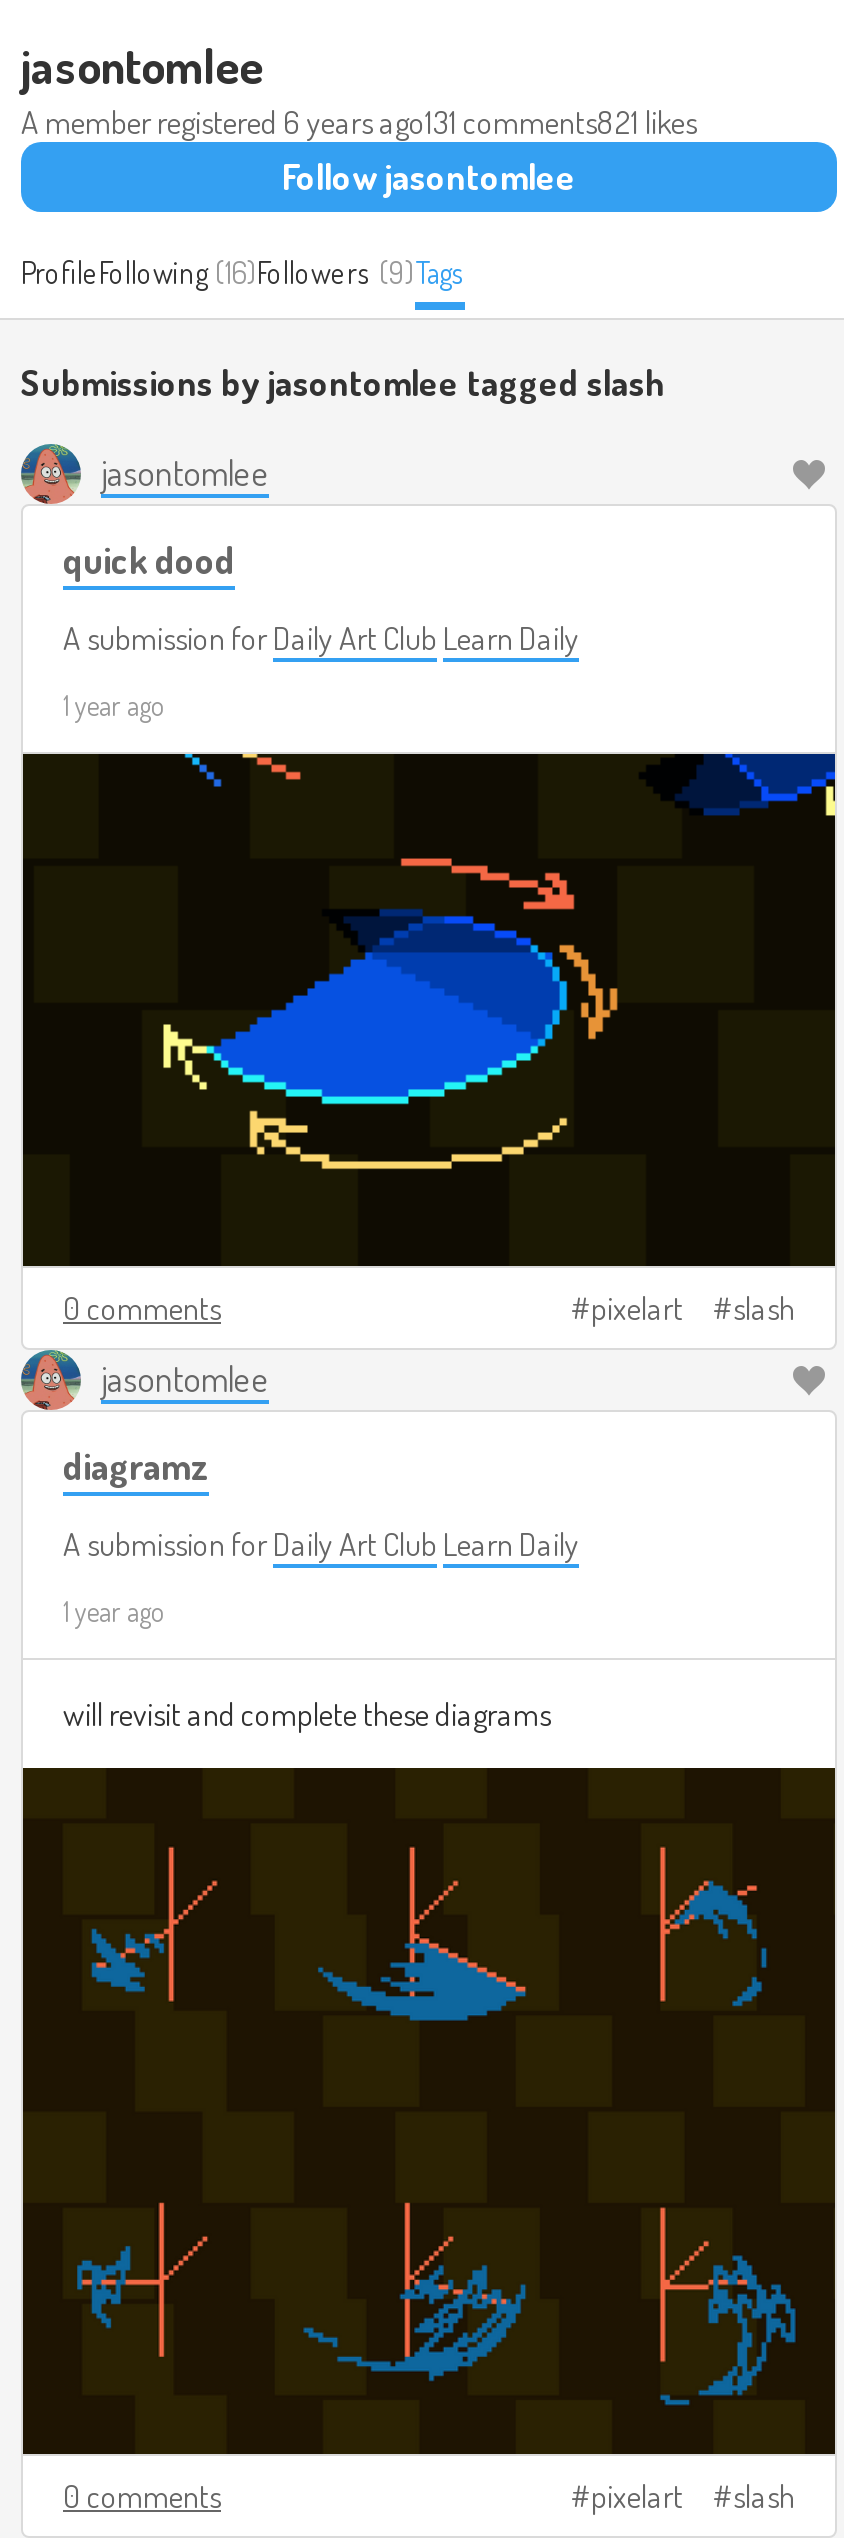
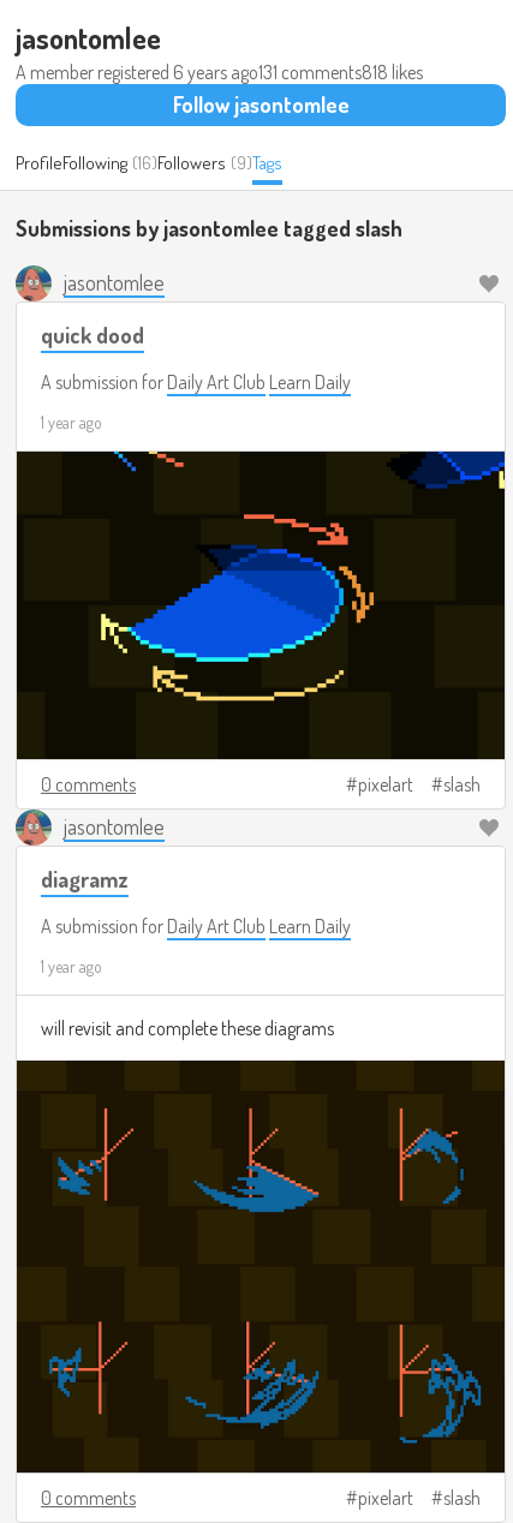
[21,102,697,142] A member registered 6 years ago131 comments821 likes -> [16,60,423,84] A member registered 6 years ago131 comments818 likes

